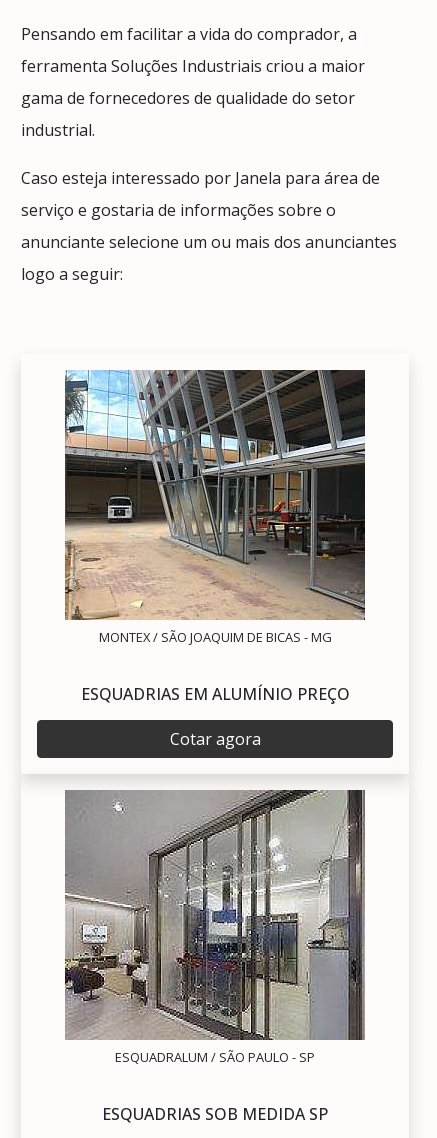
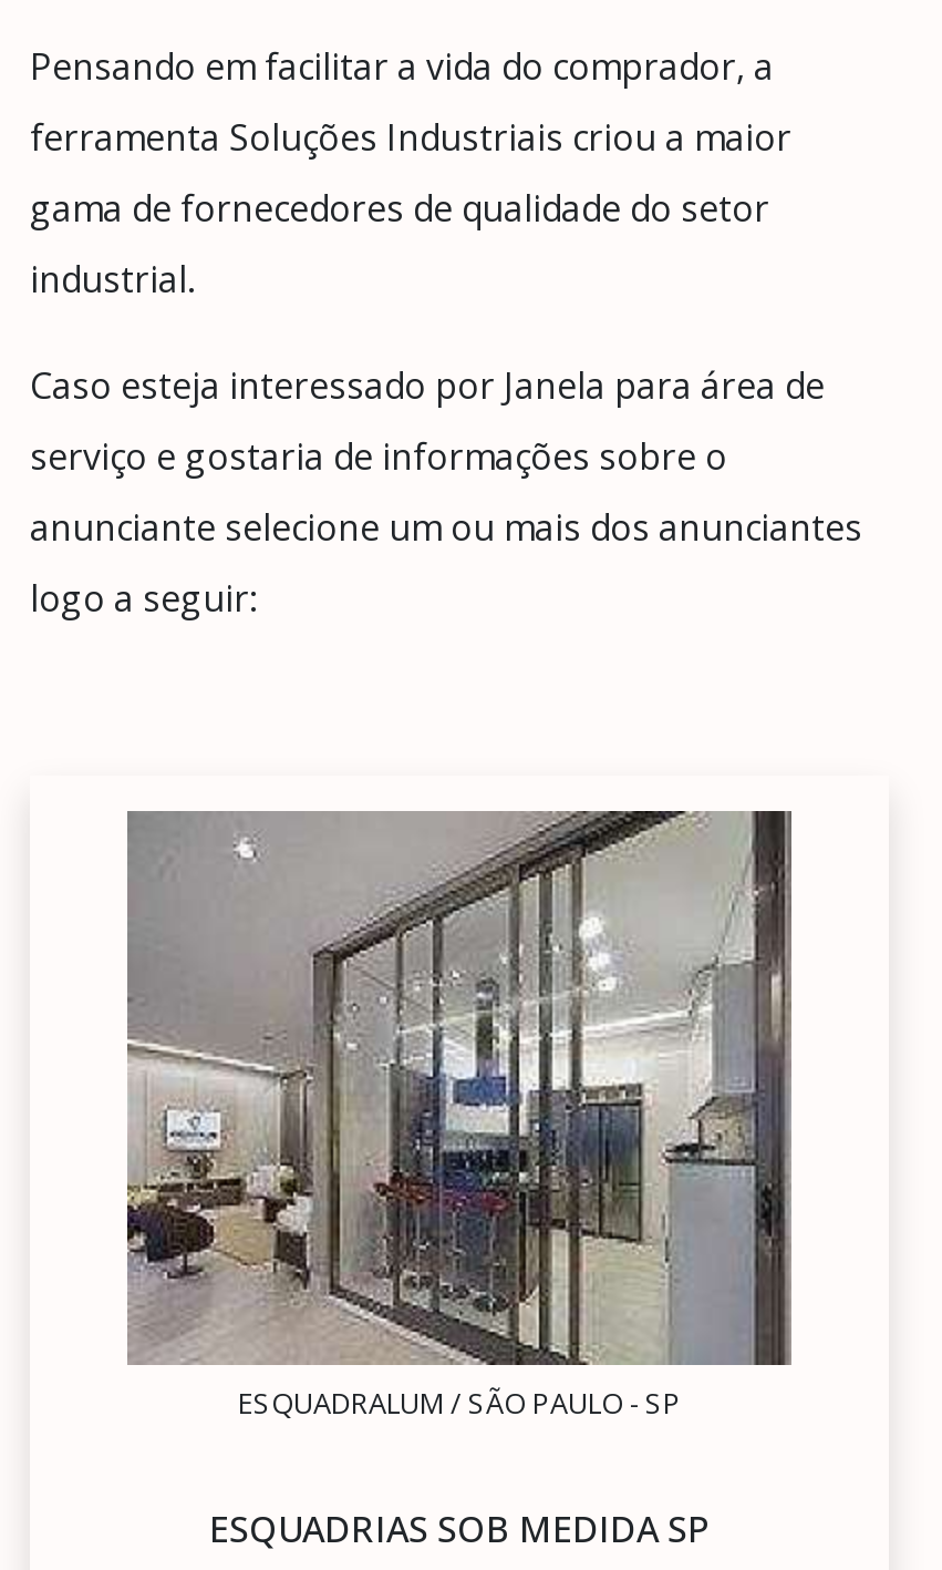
[64,370,366,750] [image] | MONTEX / SÃO JOAQUIM DE BICAS - MG | ESQUADRIAS EM ALUMÍNIO PREÇO | Cotar agora -> none

